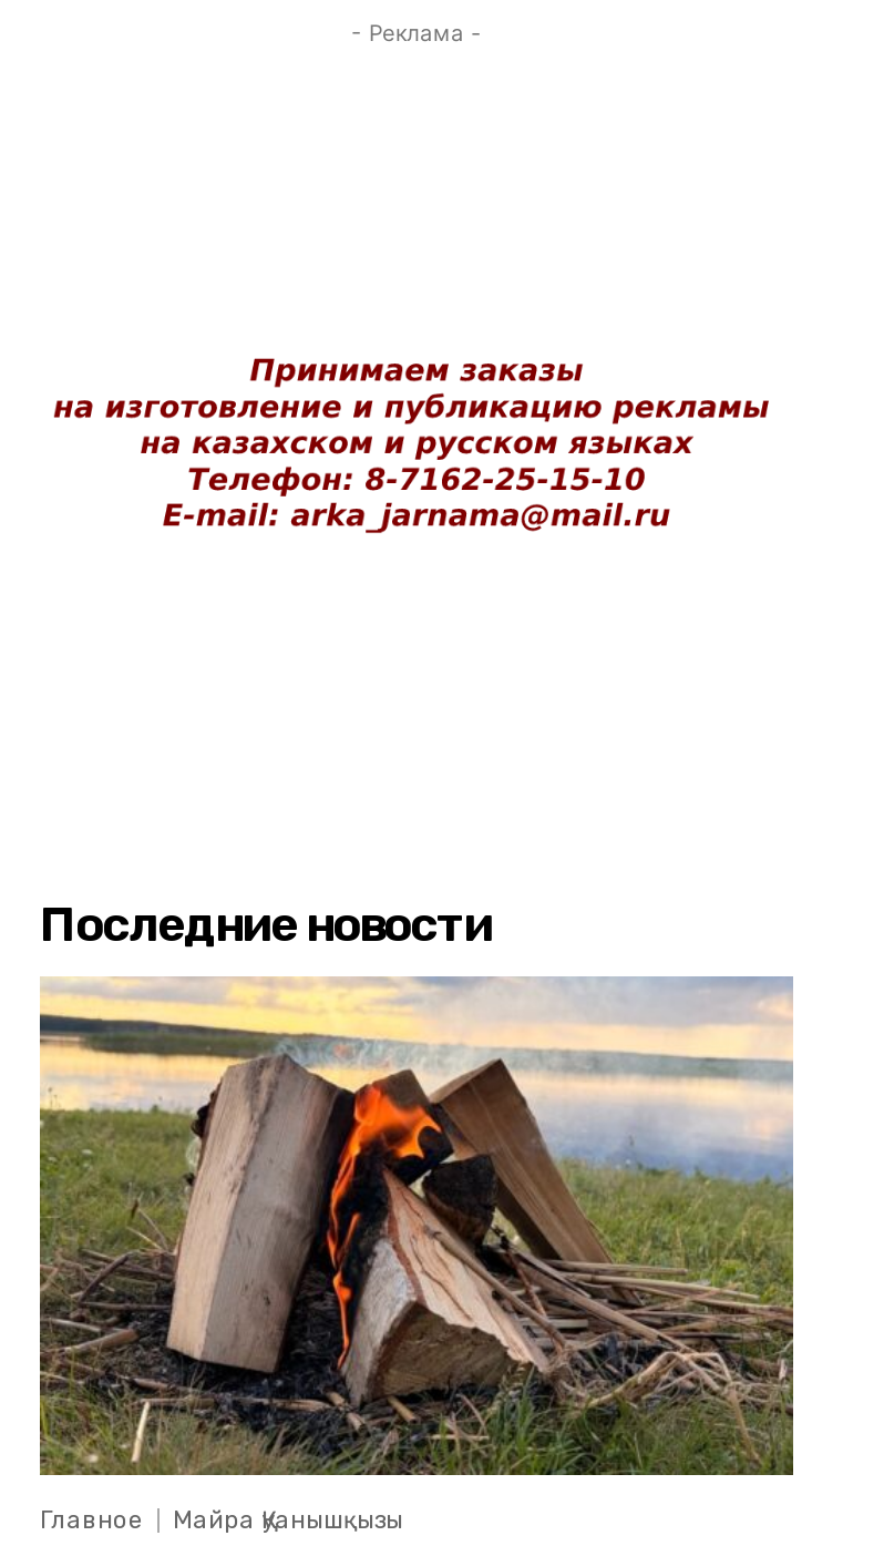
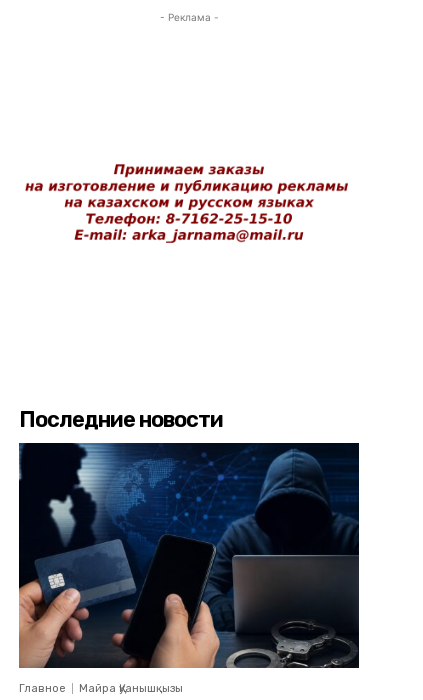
[38,976,795,1477] [image] -> [18,442,360,669] [image]

